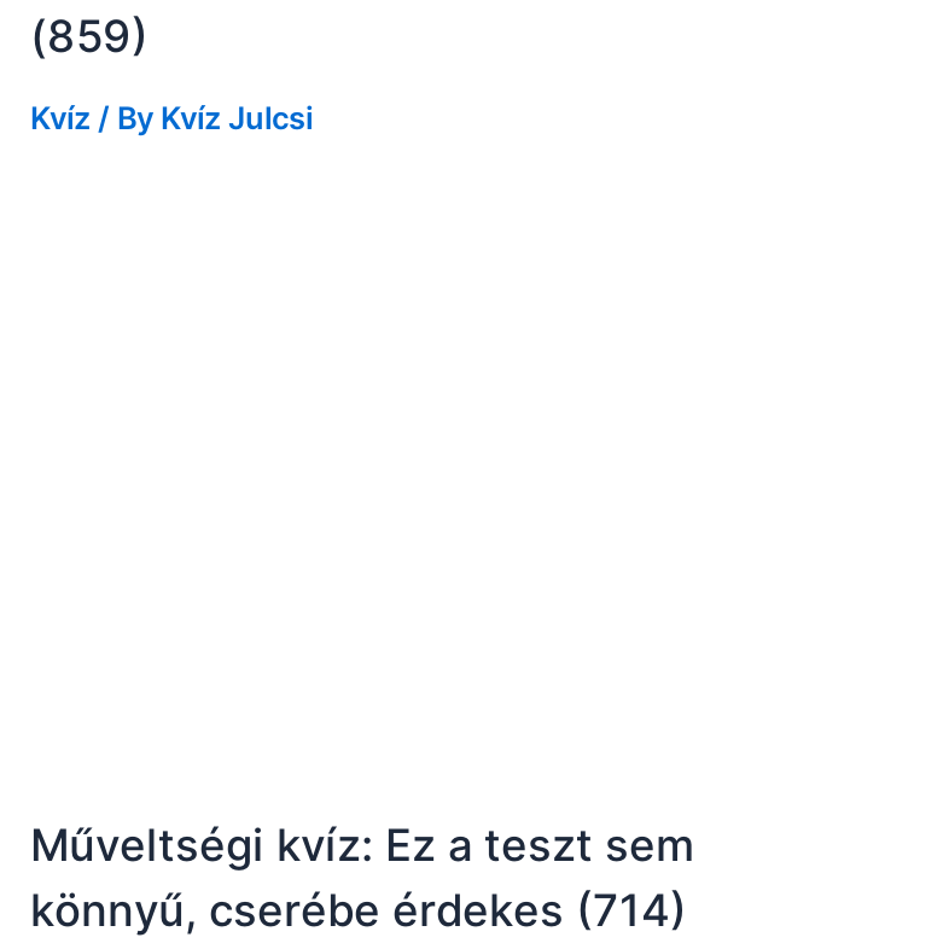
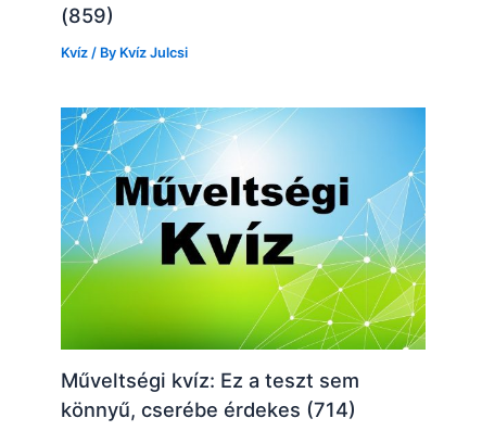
none -> [60,106,427,351] [image]

